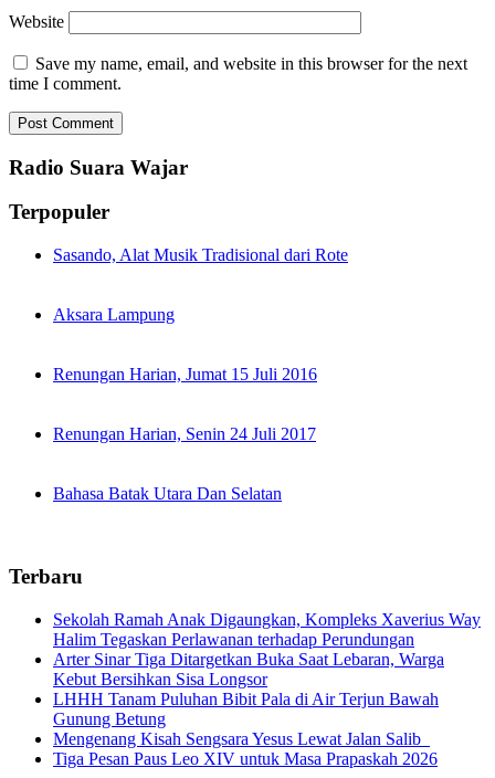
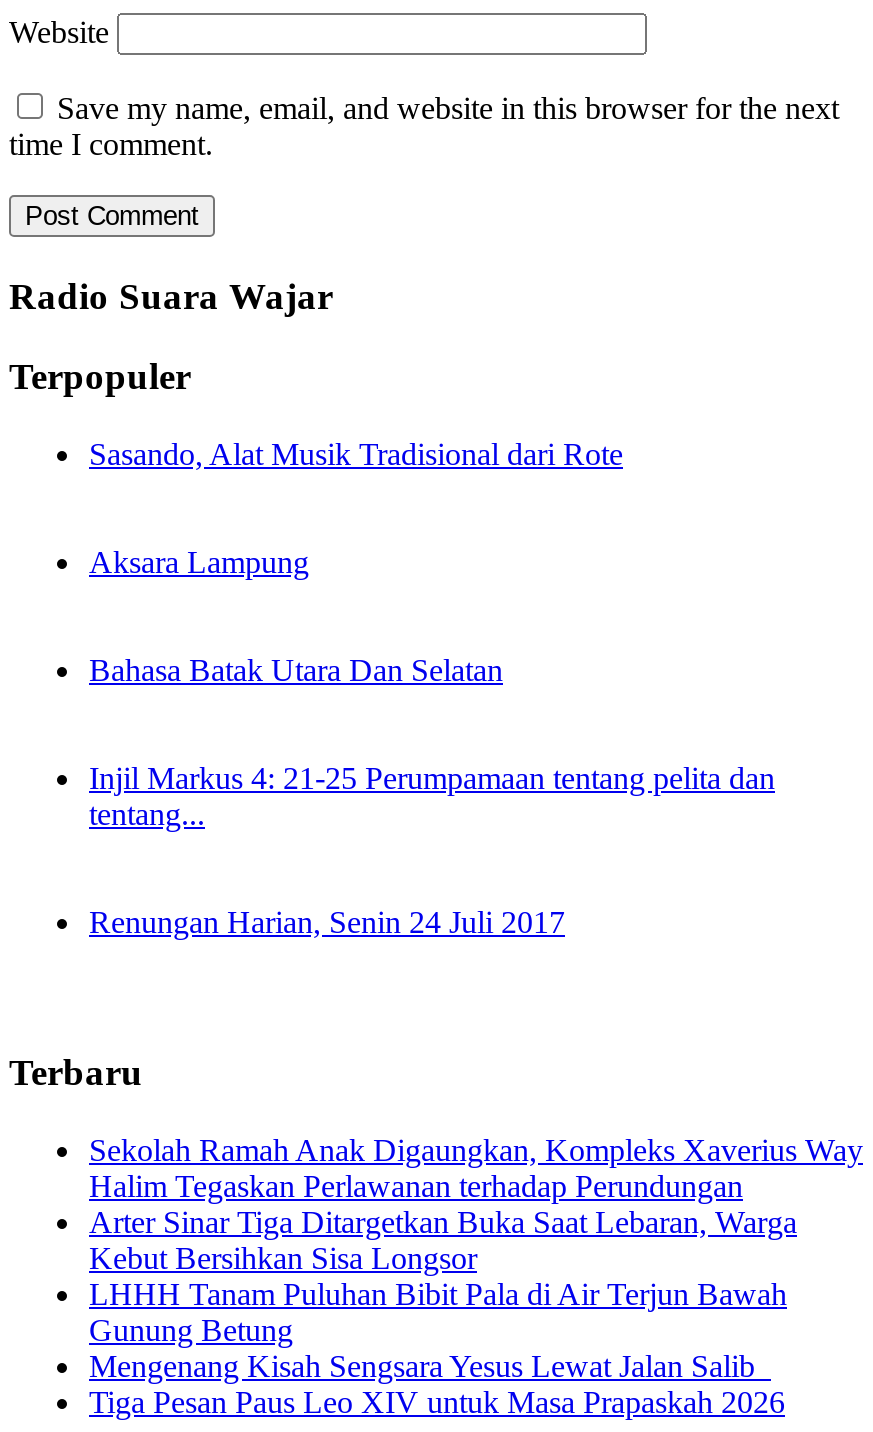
[53,365,317,384] Renungan Harian, Jumat 15 Juli 2016 -> [89,761,775,831] Injil Markus 4: 21-25 Perumpamaan tentang pelita dan | tentang...
moved [53,425,316,443] -> [89,905,565,939]: Renungan Harian, Senin 24 Juli 2017
moved [53,484,282,503] -> [89,653,503,687]: Bahasa Batak Utara Dan Selatan

